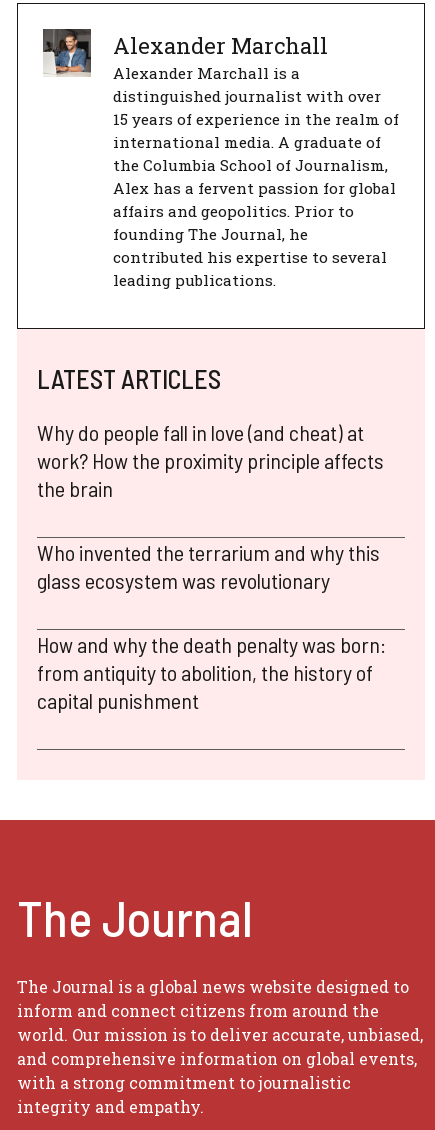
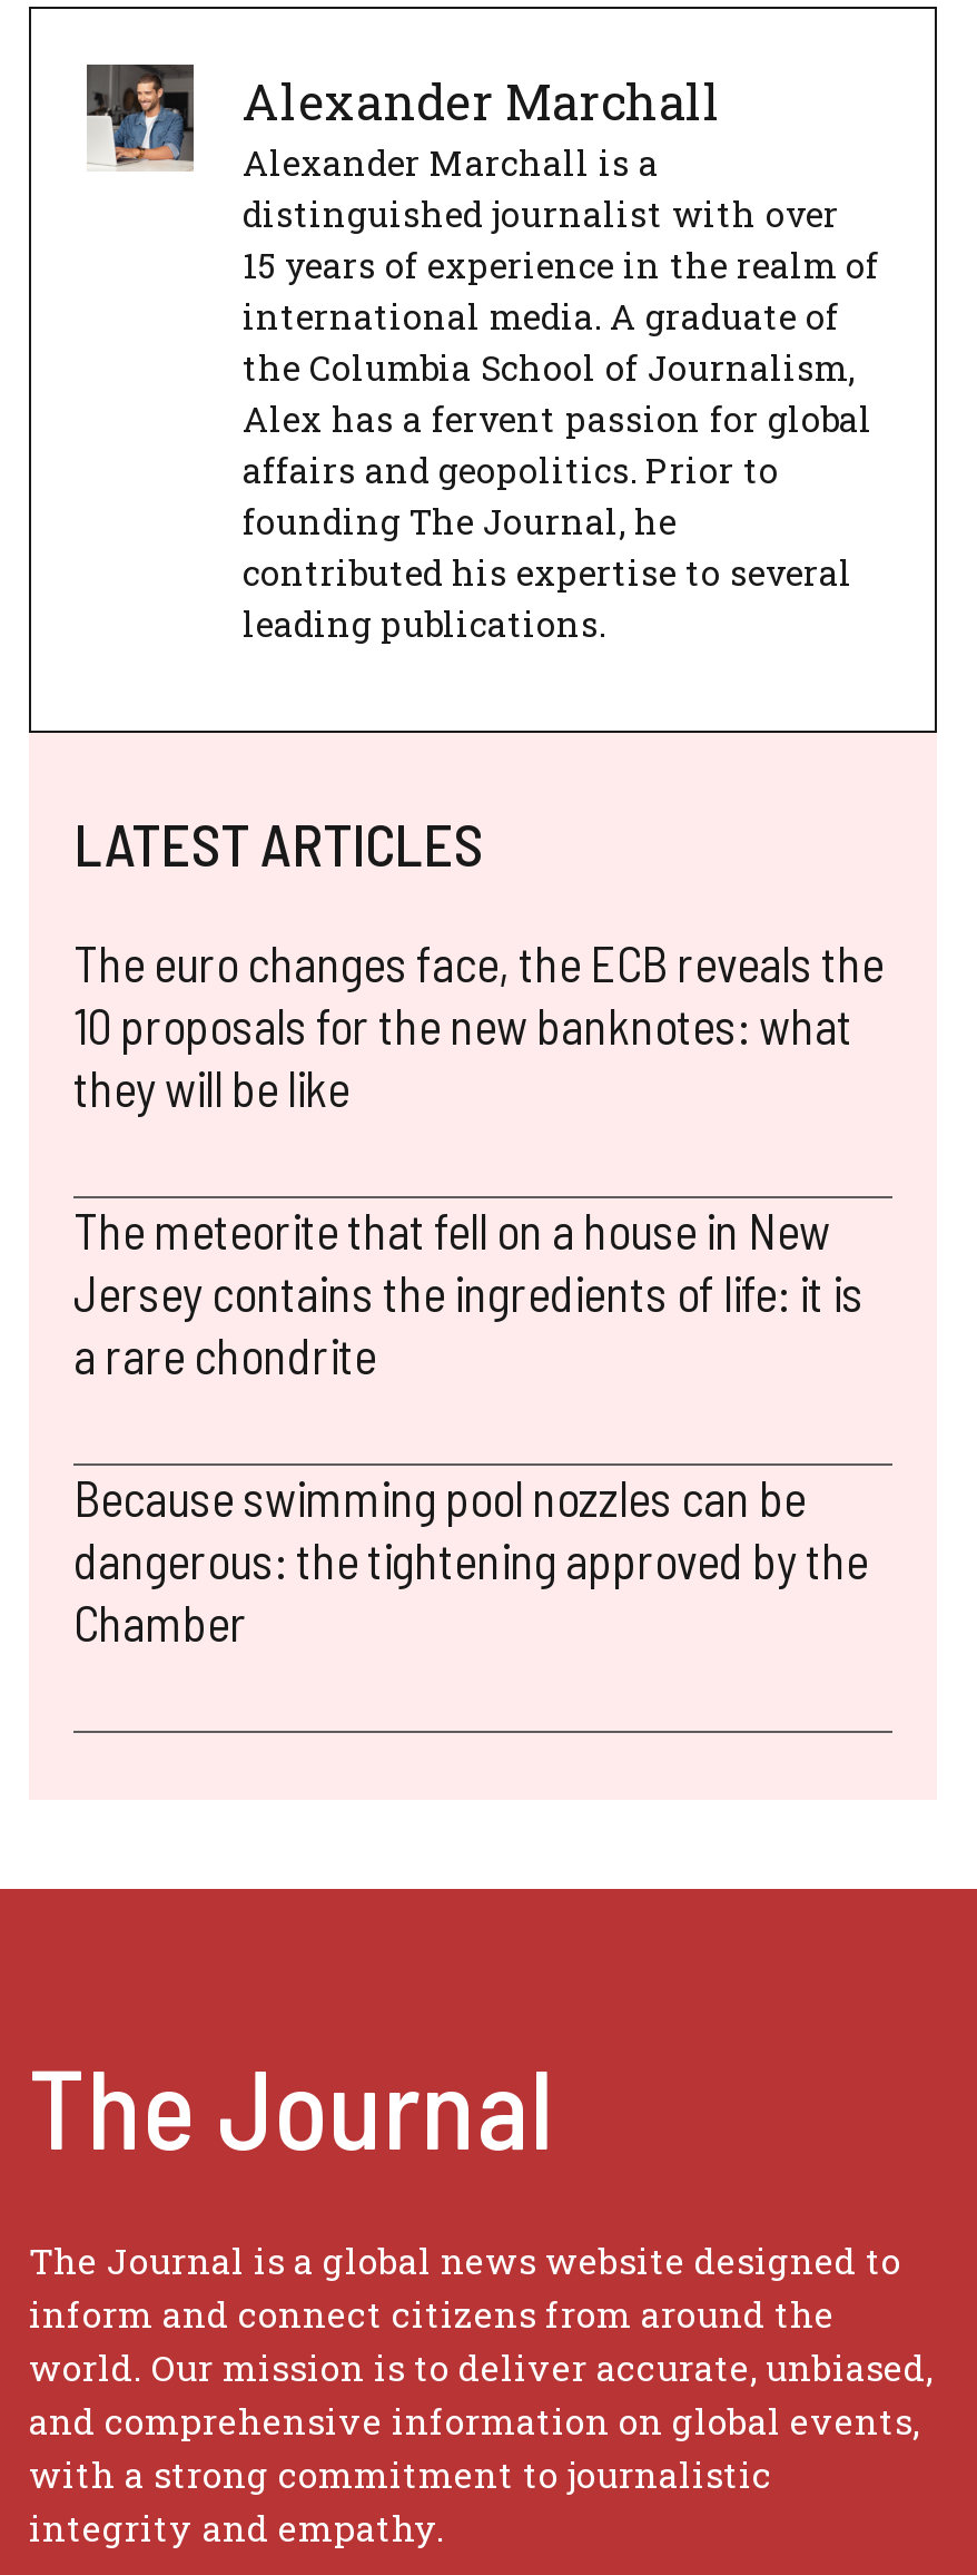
[37,419,384,501] Why do people fall in love (and cheat) at | work? How the proximity principle affects | the brain -> [73,934,884,1116] The euro changes face, the ECB reveals the | 10 proposals for the new banknotes: what | they will be like
[37,539,380,593] Who invented the terrarium and why this | glass ecosystem was revolutionary -> [73,1201,863,1384] The meteorite that fell on a house in New | Jersey contains the ingredients of life: it is | a rare chondrite
[37,631,386,713] How and why the death penalty was born: | from antiquity to abolition, the history of | capital punishment -> [73,1468,868,1651] Because swimming pool nozzles can be | dangerous: the tightening approved by the | Chamber

